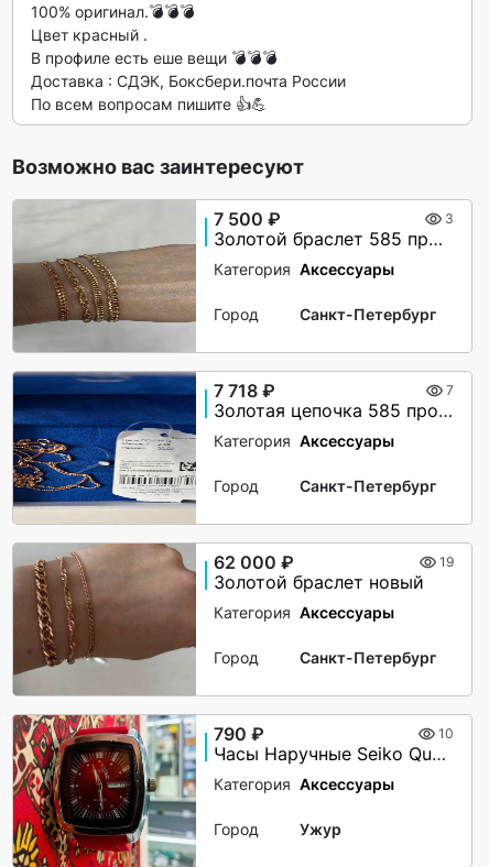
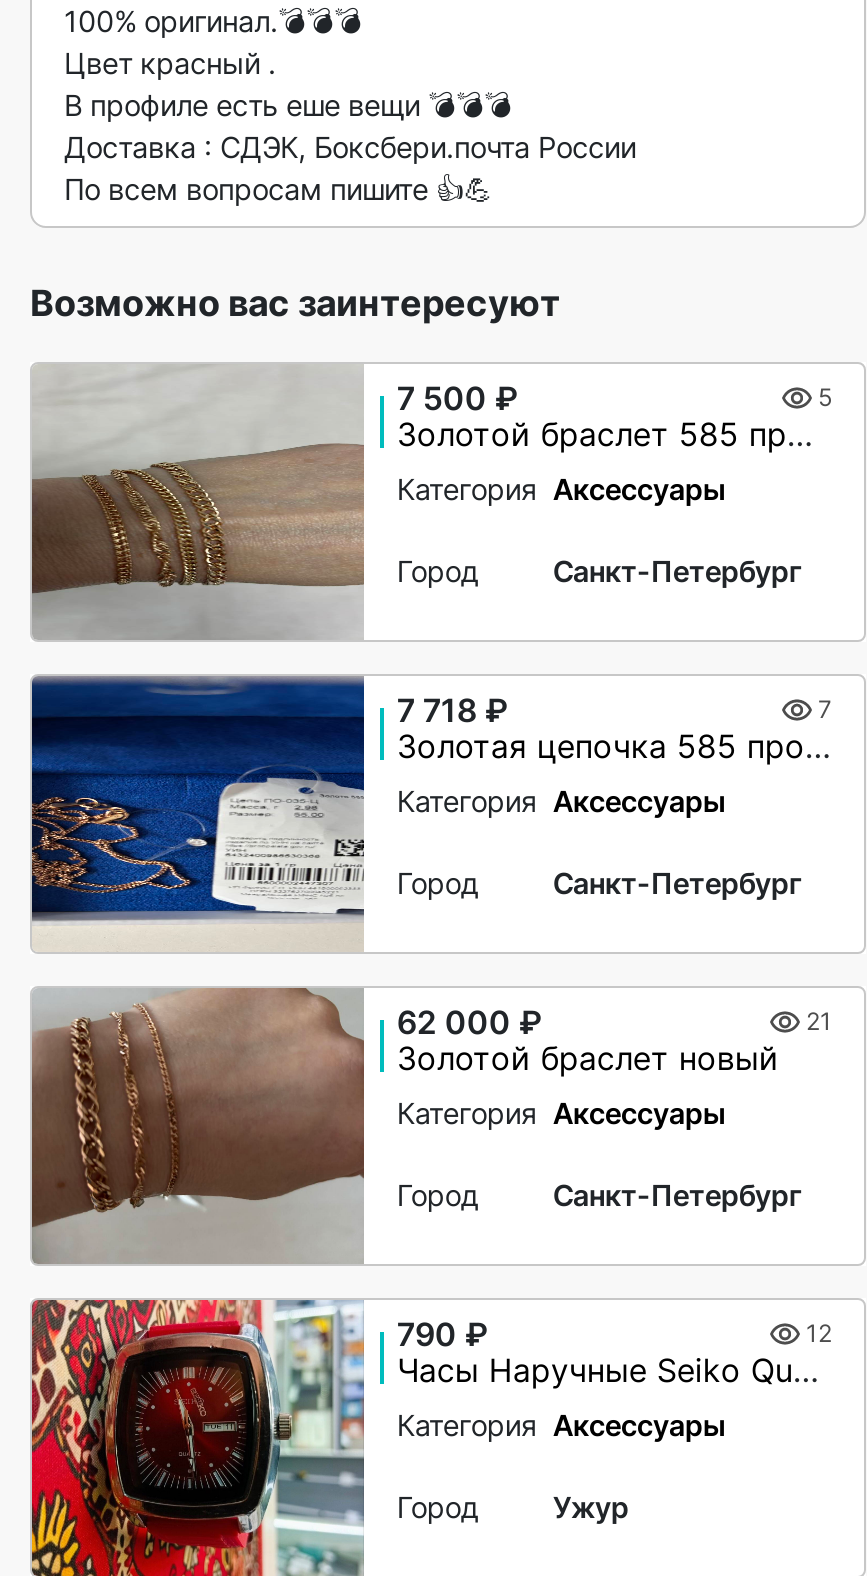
[442,210,454,227] 3 -> [812,382,832,412] 5
[436,553,454,570] 19 -> [800,1006,832,1036] 21
[435,725,454,742] 10 -> [800,1318,832,1348] 12

